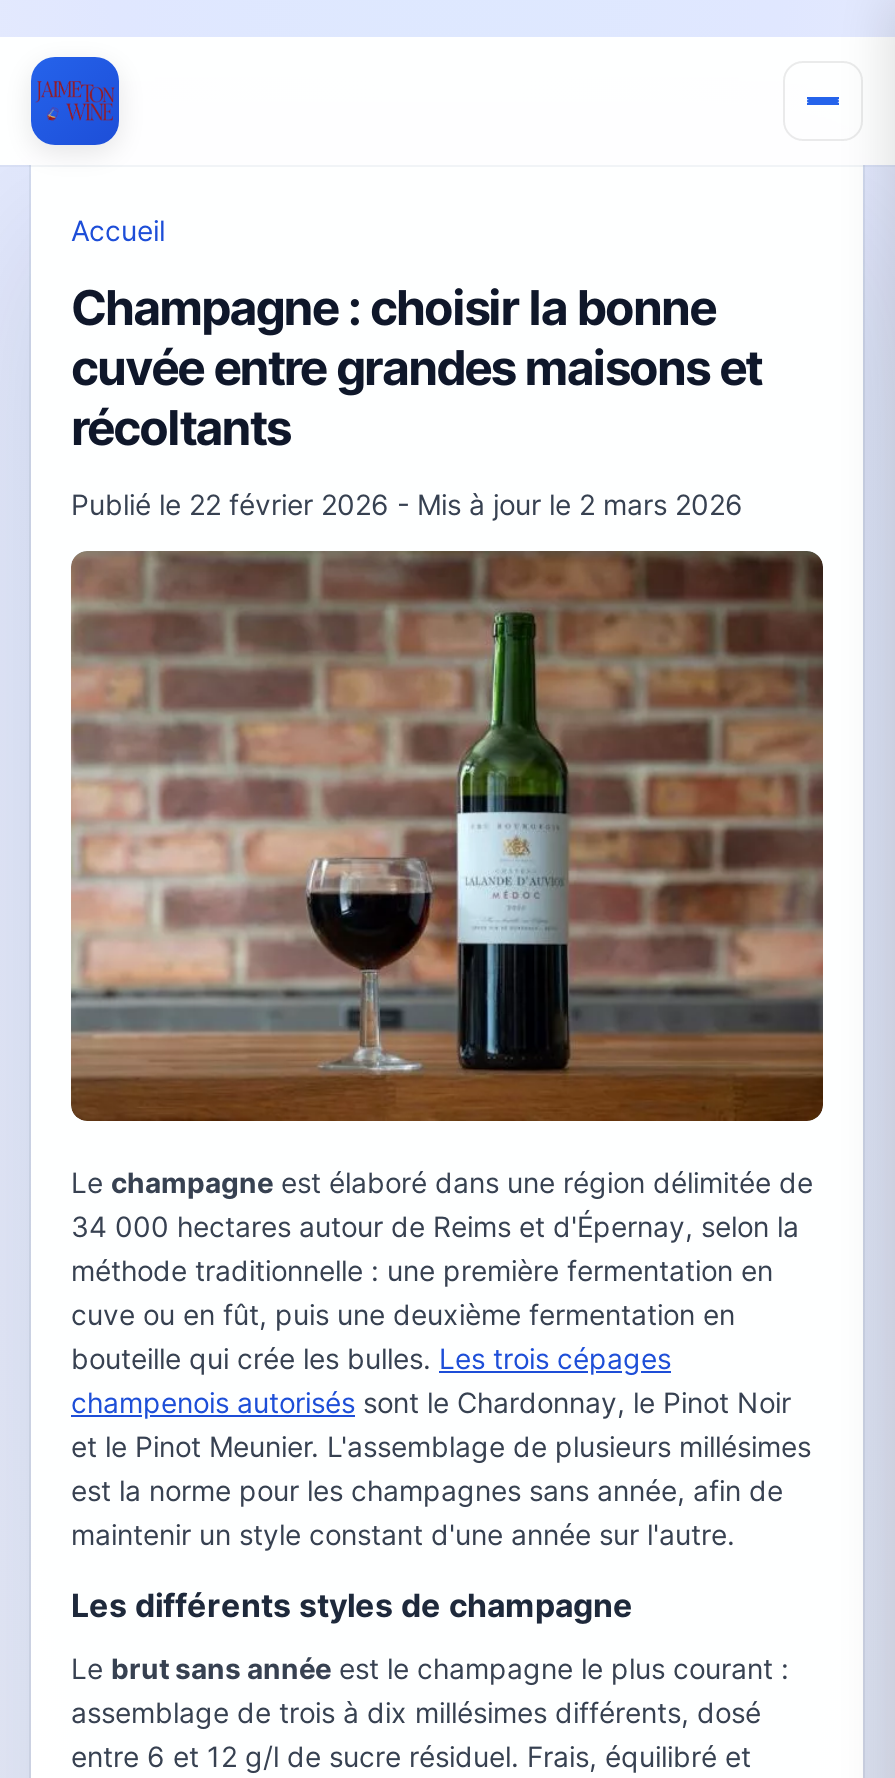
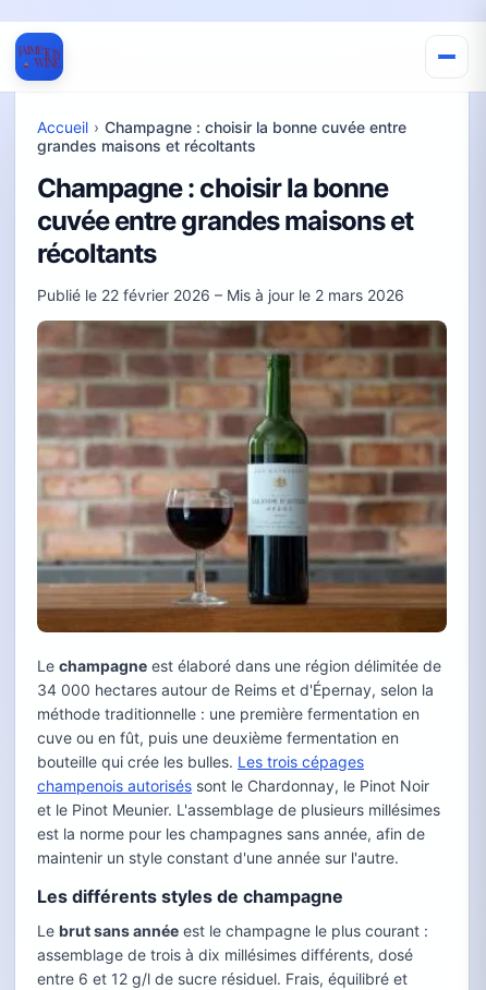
[71,213,165,247] Accueil -> [37,118,406,155] Accueil › Champagne : choisir la bonne cuvée entre | grandes maisons et récoltants
[71,487,743,521] Publié le 22 février 2026 - Mis à jour le 2 mars 2026 -> [37,286,404,304] Publié le 22 février 2026 – Mis à jour le 2 mars 2026

